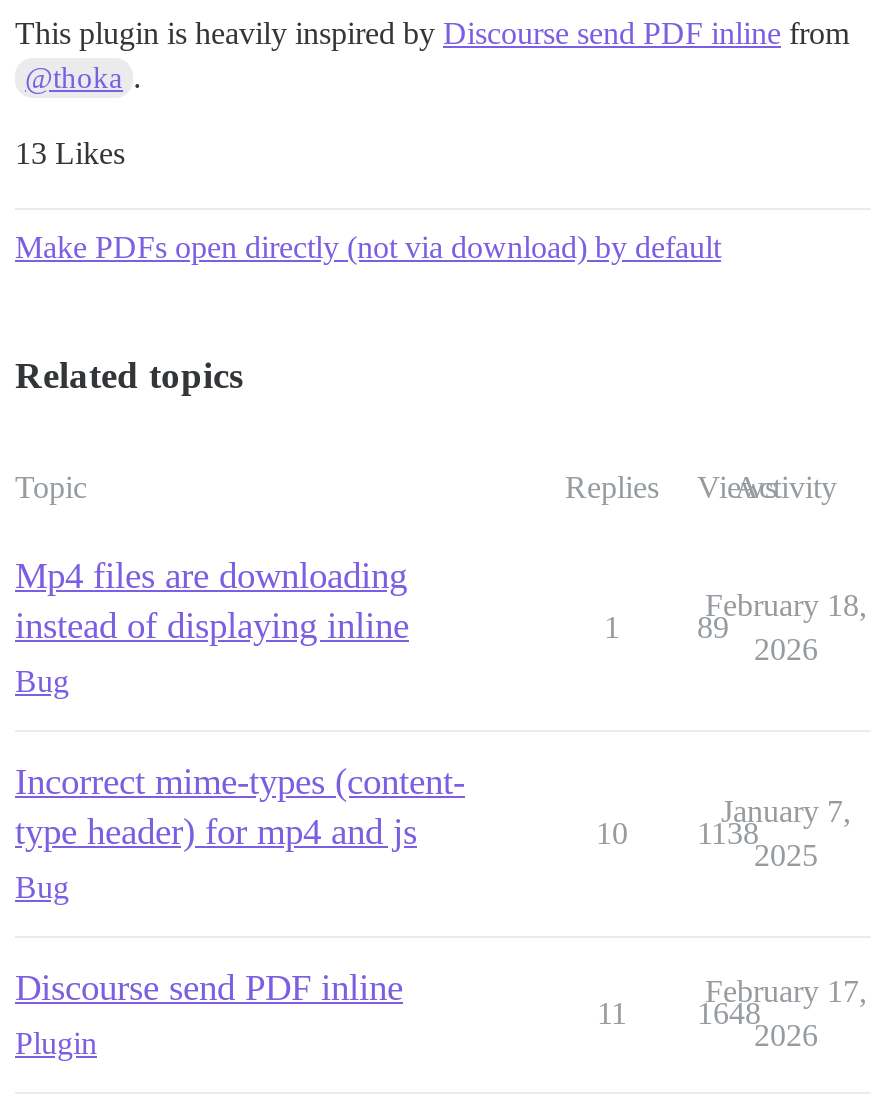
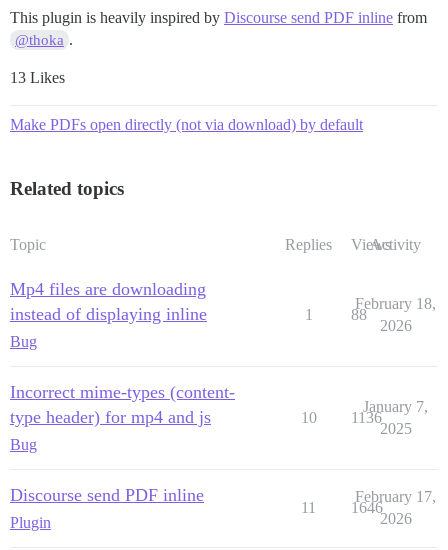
[697,610,729,644] 89 -> [351,306,367,323] 88
[697,816,759,850] 1138 -> [351,409,382,426] 1136
[697,996,761,1030] 1648 -> [351,499,383,516] 1646

